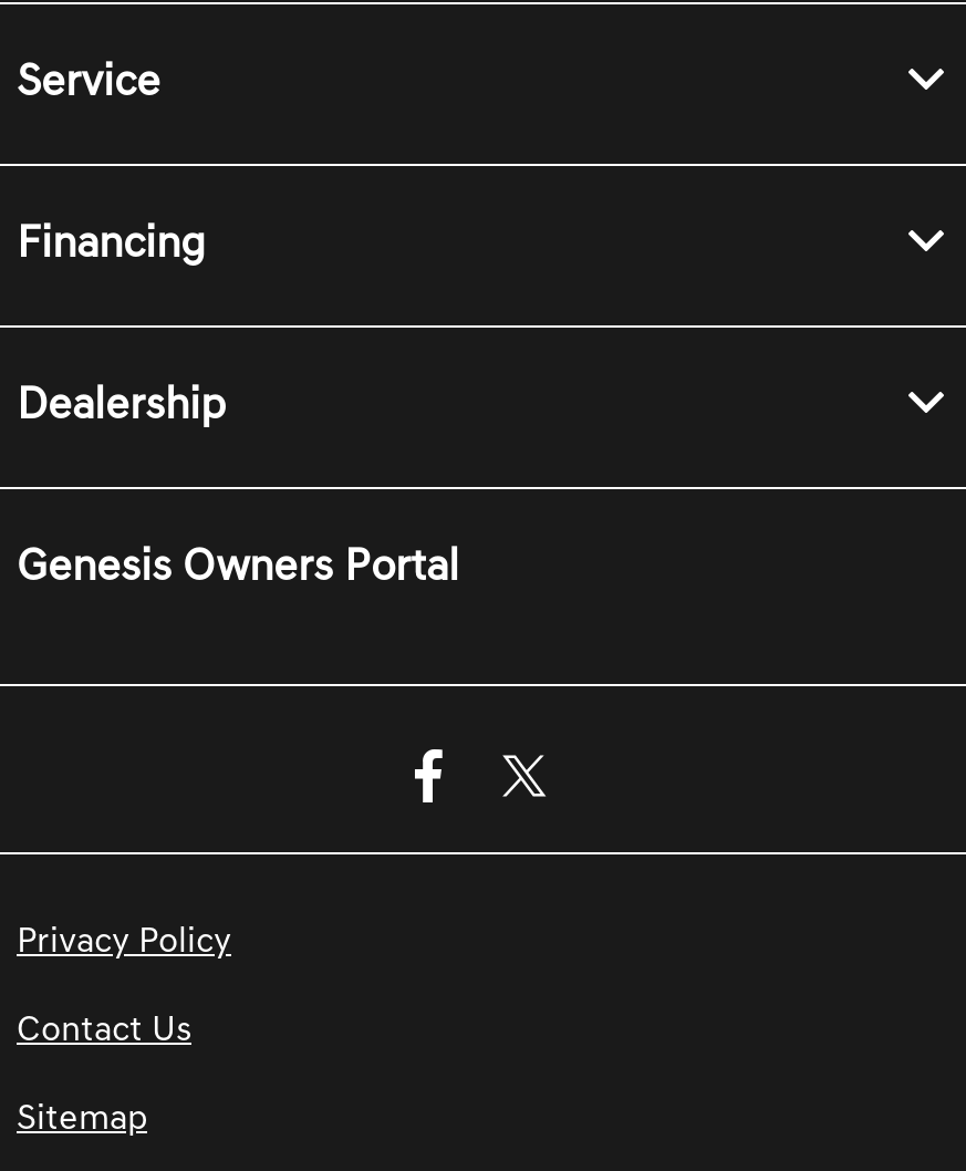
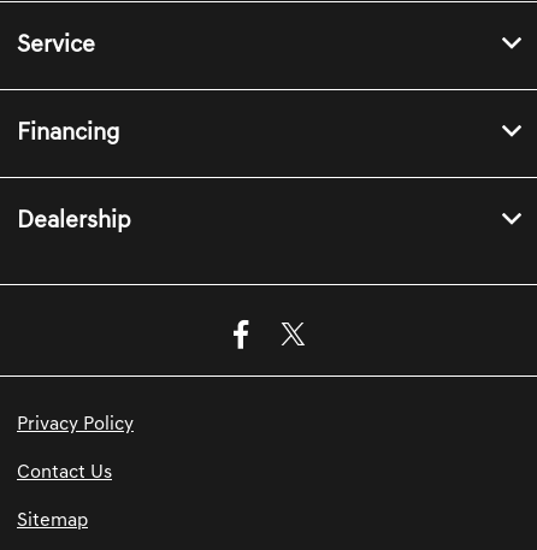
[17,547,459,591] Genesis Owners Portal -> none

